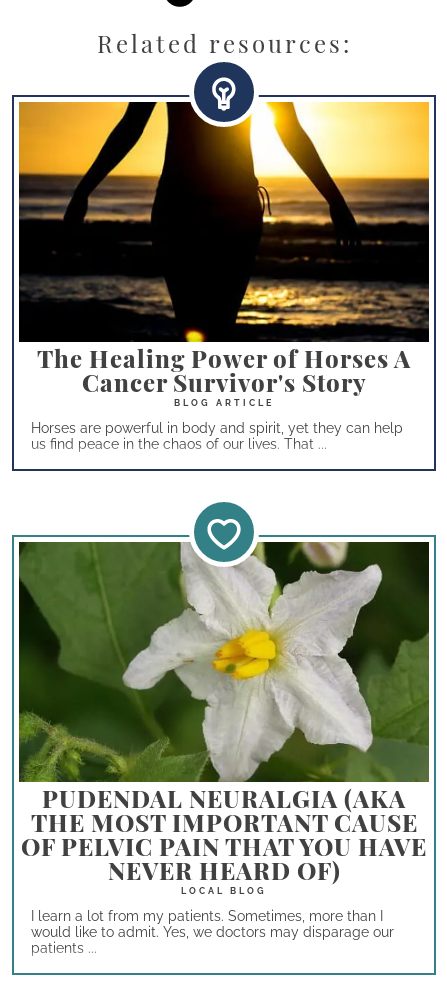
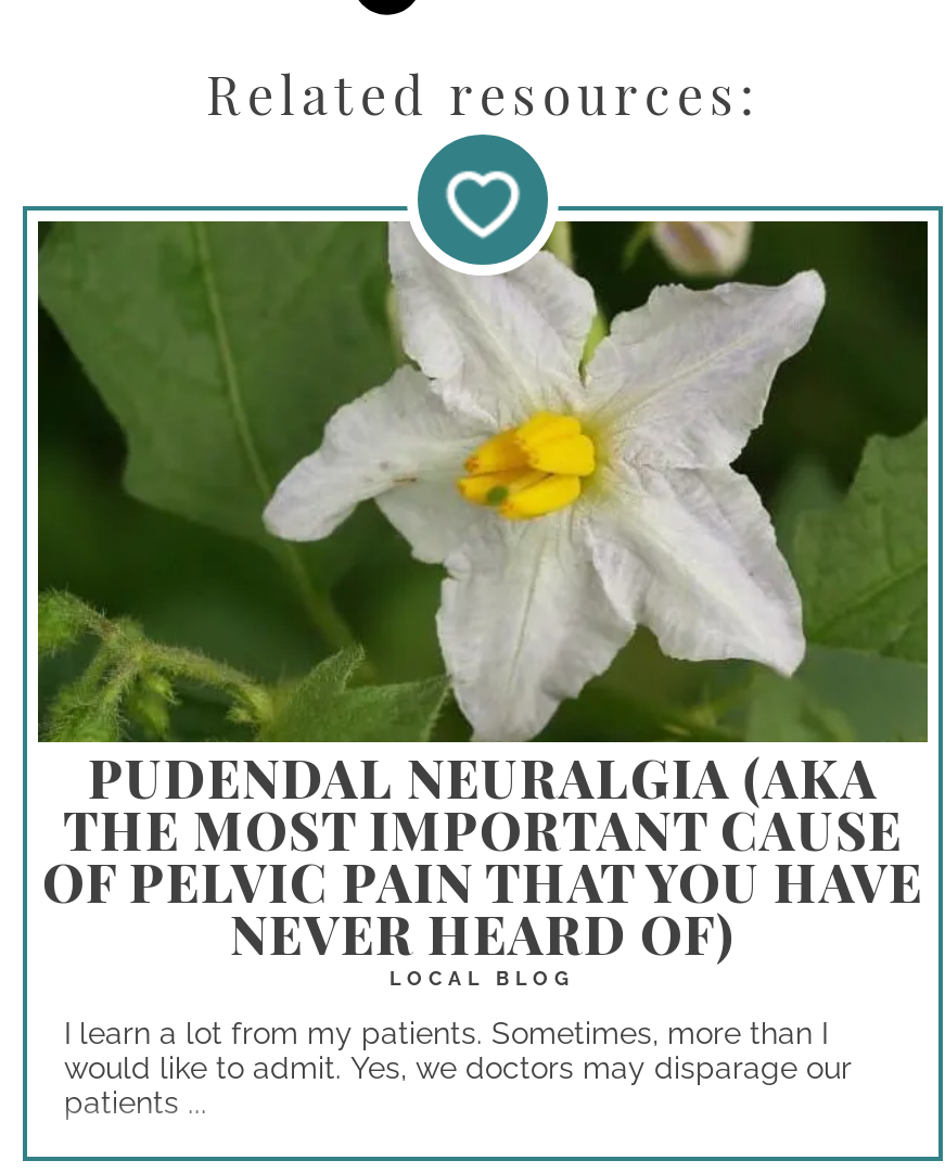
[12,62,436,472] [image] | The Healing Power of Horses A | Cancer Survivor's Story | Horses are powerful in body and spirit, yet they can help | us find peace in the chaos of our lives. That ... -> none

